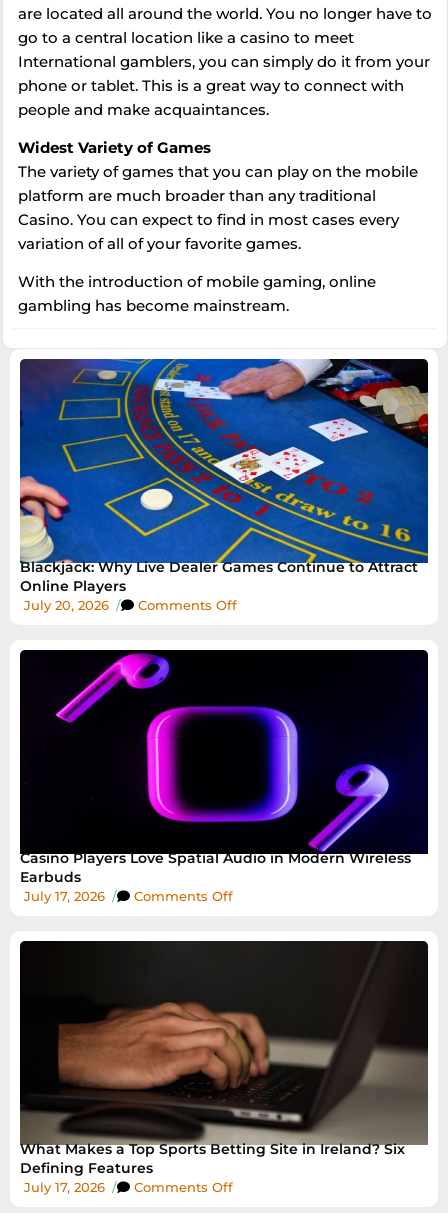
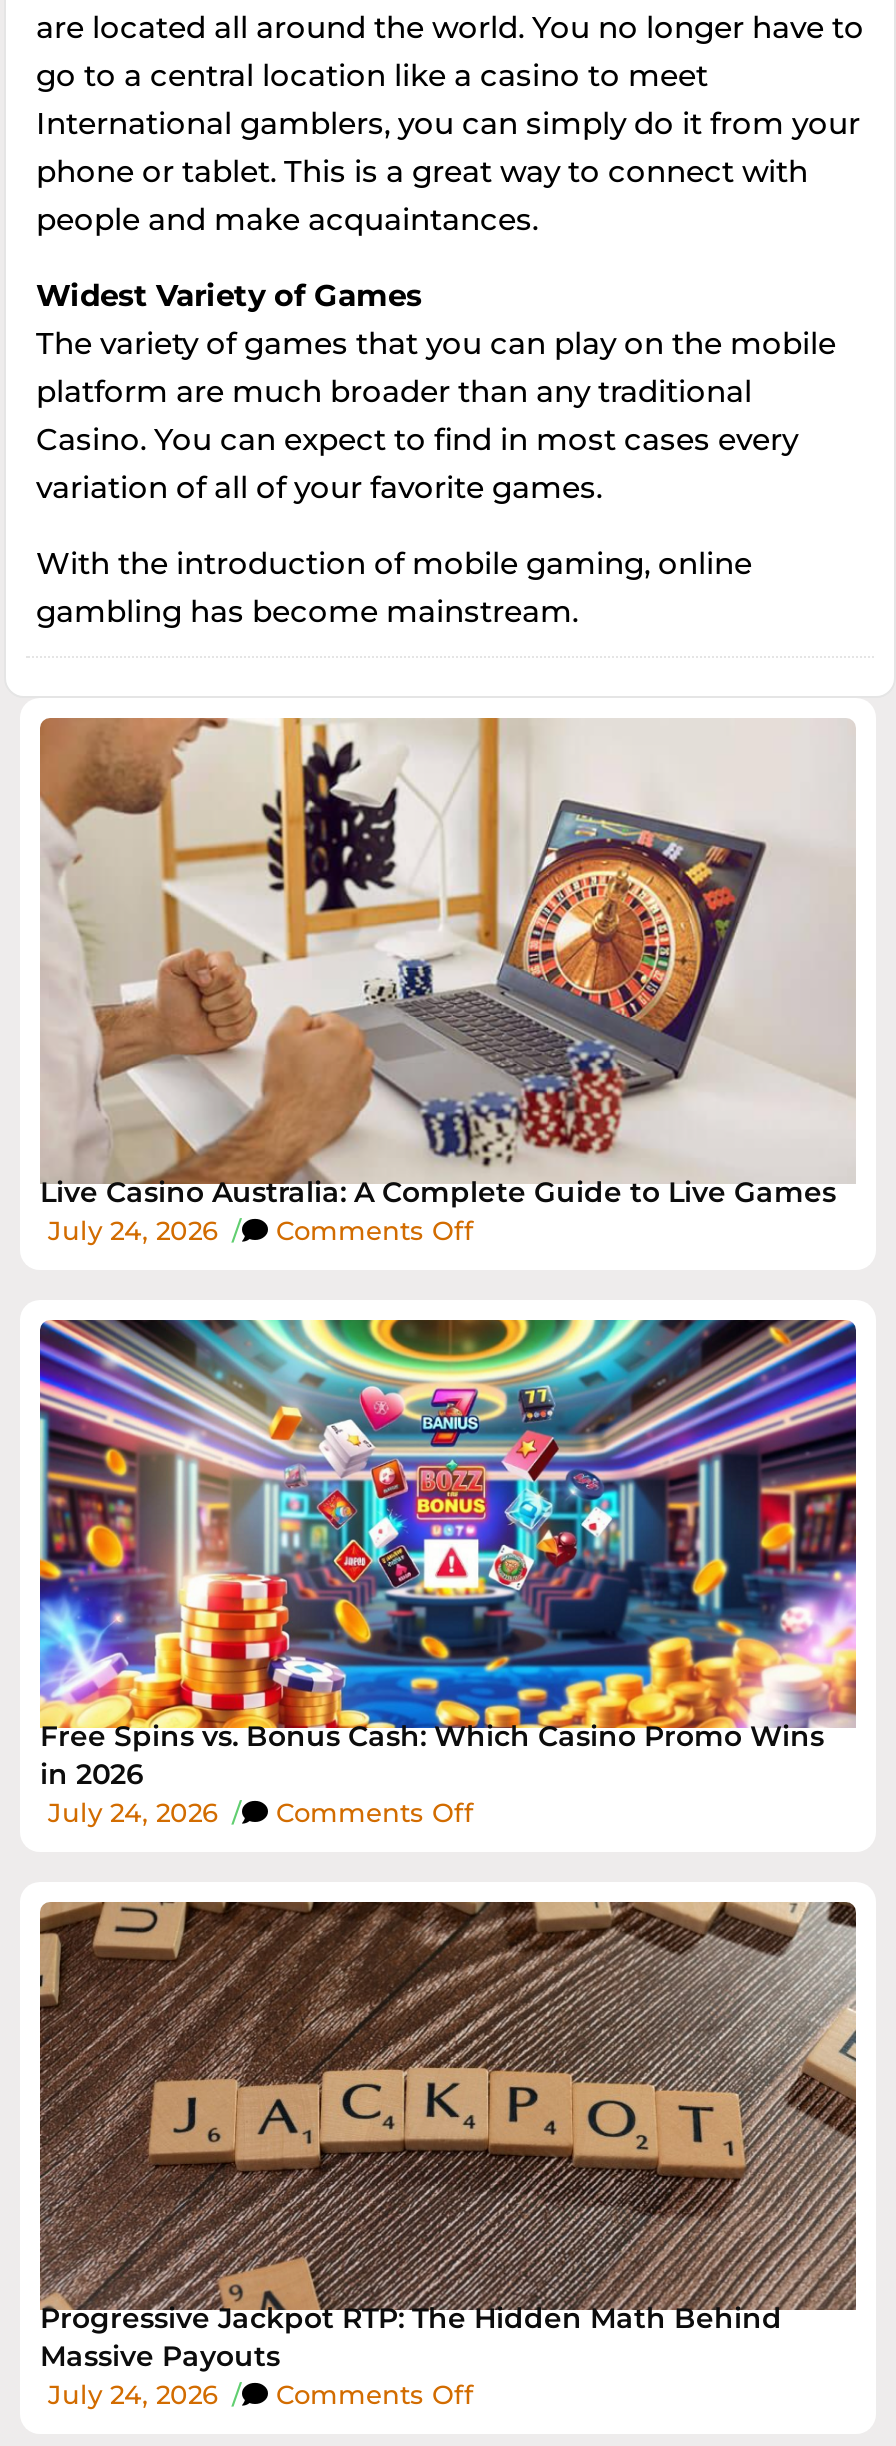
[19,358,429,613] [image] | Blackjack: Why Live Dealer Games Continue to Attract | Online Players | July 20, 2026 / -> [38,716,856,1246] [image] | Live Casino Australia: A Complete Guide to Live Games | July 24, 2026 /
[19,649,429,904] [image] | Casino Players Love Spatial Audio in Modern Wireless | Earbuds | July 17, 2026 / -> [38,1318,858,1828] [image] | Free Spins vs. Bonus Cash: Which Casino Promo Wins | in 2026 | July 24, 2026 /
[19,940,429,1195] [image] | What Makes a Top Sports Betting Site in Ireland? Six | Defining Features | July 17, 2026 / -> [38,1900,858,2410] [image] | Progressive Jackpot RTP: The Hidden Math Behind | Massive Payouts | July 24, 2026 /

